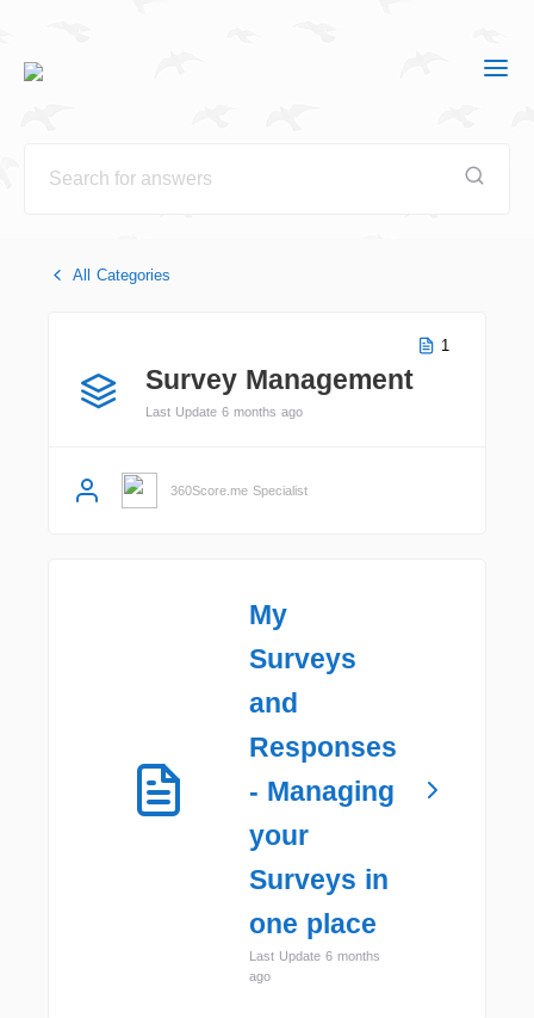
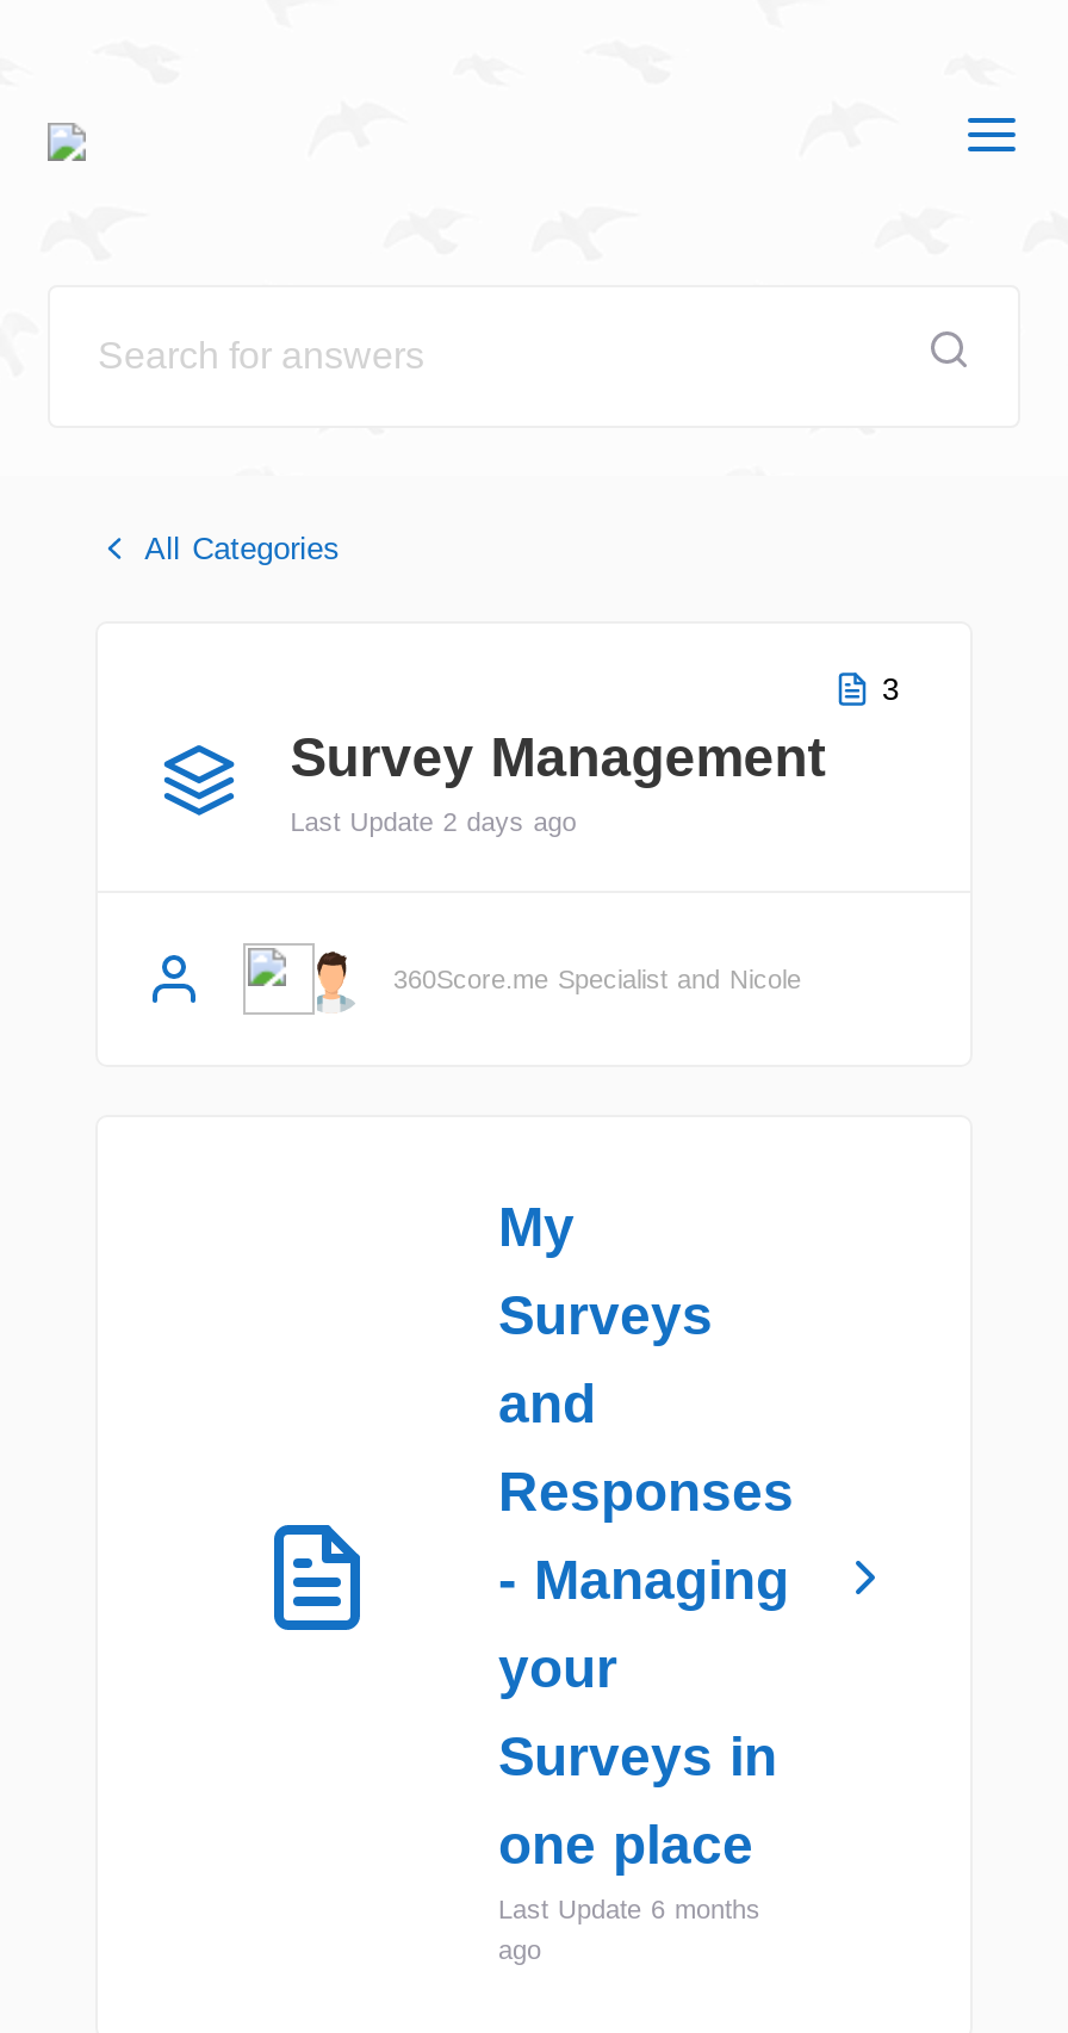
[441,337,449,354] 1 -> [882,671,899,707] 3
[145,405,303,419] Last Update 6 months ago -> [290,807,576,836] Last Update 2 days ago
[170,483,308,497] 360Score.me Specialist -> [393,963,801,992] 360Score.me Specialist and Nicole

